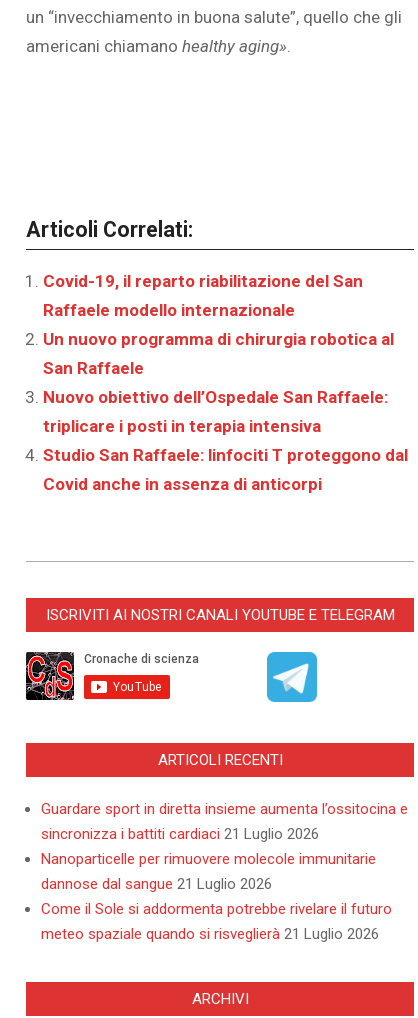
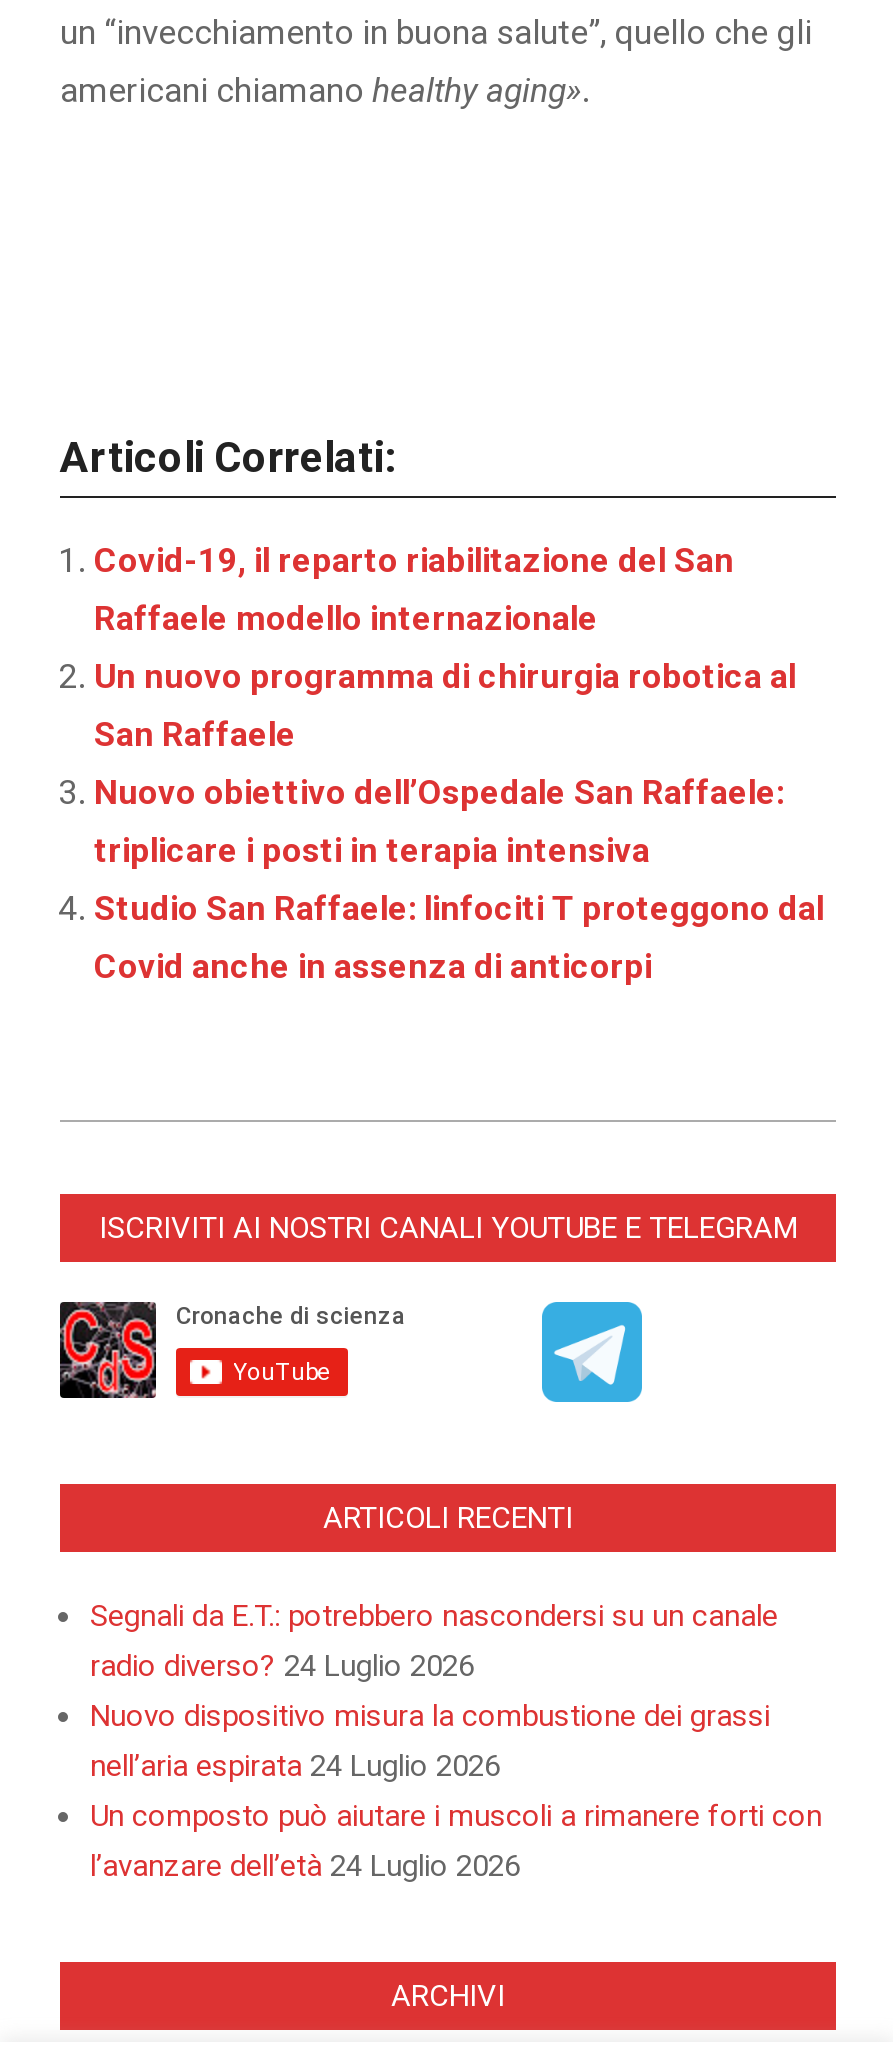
[41,800,408,943] Guardare sport in diretta insieme aumenta l’ossitocina e | sincronizza i battiti cardiaci 21 Luglio 2026 | Nanoparticelle per rimuovere molecole immunitarie | dannose dal sangue 21 Luglio 2026 | Come il Sole si addormenta potrebbe rivelare il futuro | meteo spaziale quando si risveglierà 21 Luglio 2026 -> [90,1599,822,1885] Segnali da E.T.: potrebbero nascondersi su un canale | radio diverso? 24 Luglio 2026 | Nuovo dispositivo misura la combustione dei grassi | nell’aria espirata 24 Luglio 2026 | Un composto può aiutare i muscoli a rimanere forti con | l’avanzare dell’età 24 Luglio 2026

